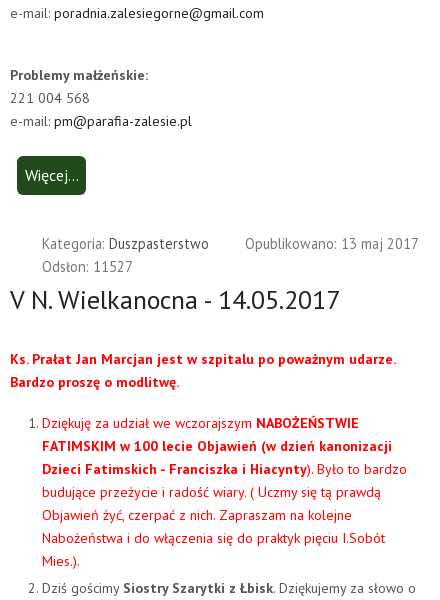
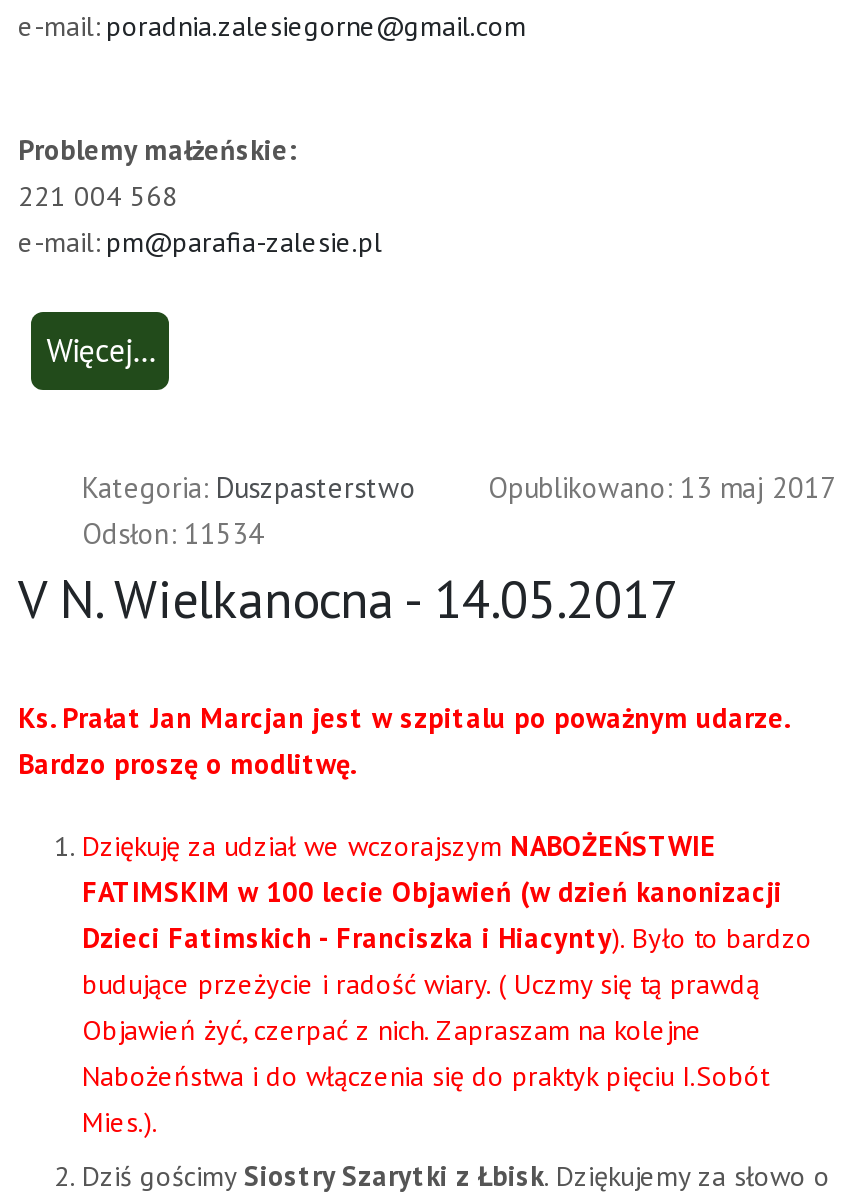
[42,257,133,276] Odsłon: 11527 -> [82,513,264,551] Odsłon: 11534

